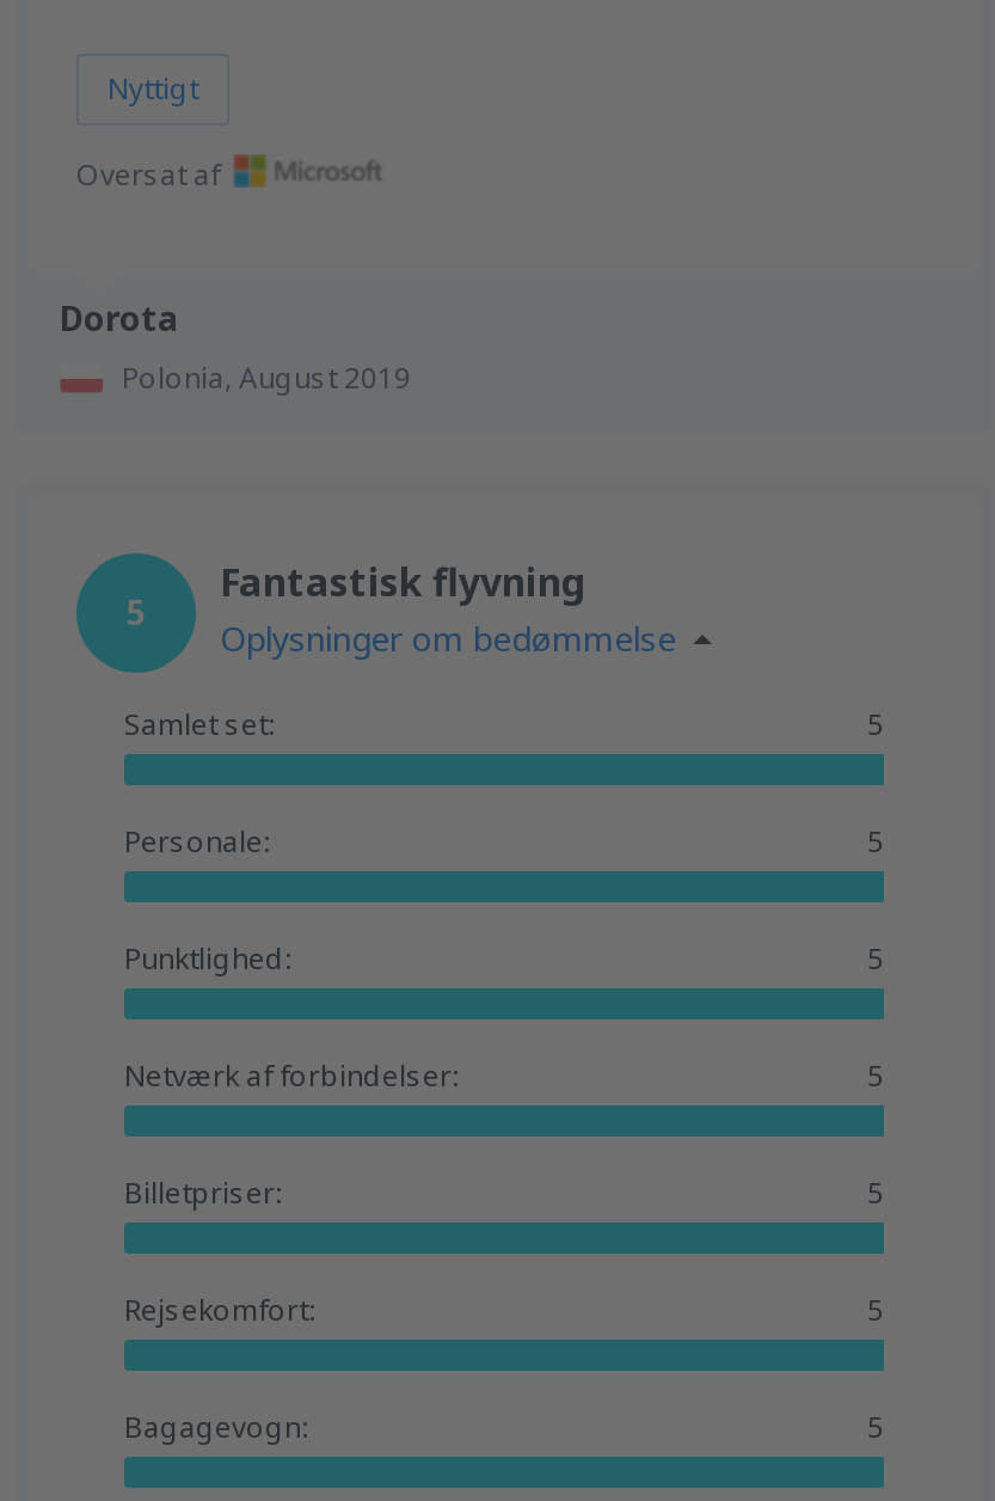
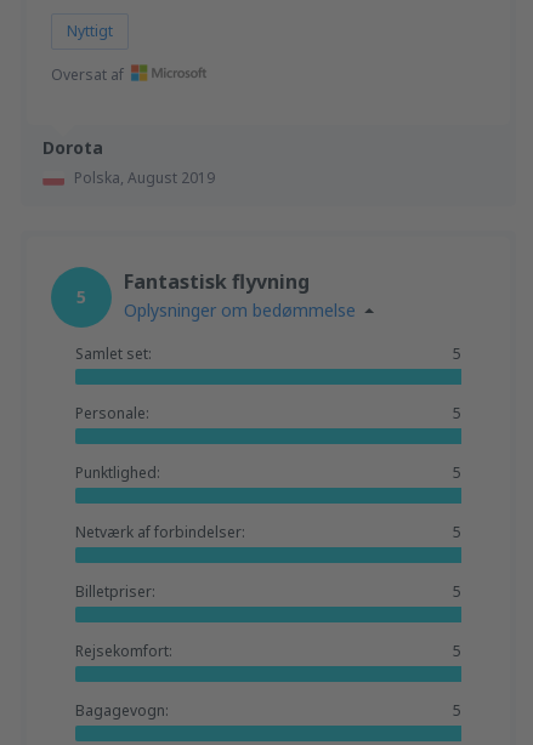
[122,357,411,398] Polonia, August 2019 -> [74,167,215,188] Polska, August 2019

